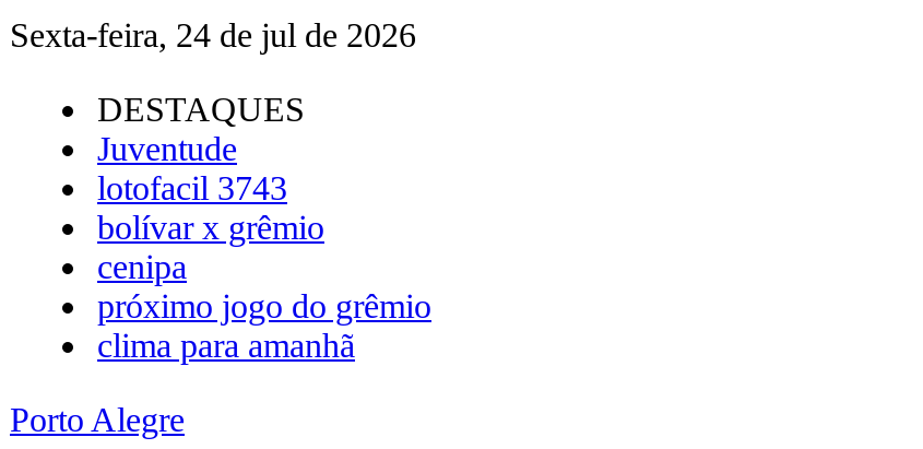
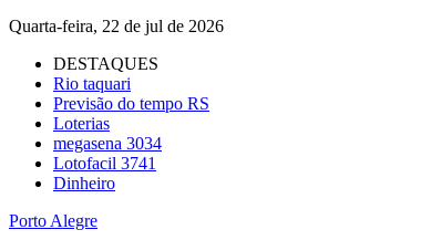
[10,16,416,54] Sexta-feira, 24 de jul de 2026 -> [9,17,224,35] Quarta-feira, 22 de jul de 2026
[97,130,431,364] Juventude | lotofacil 3743 | bolívar x grêmio | cenipa | próximo jogo do grêmio | clima para amanhã -> [53,74,209,192] Rio taquari | Previsão do tempo RS | Loterias | megasena 3034 | Lotofacil 3741 | Dinheiro

